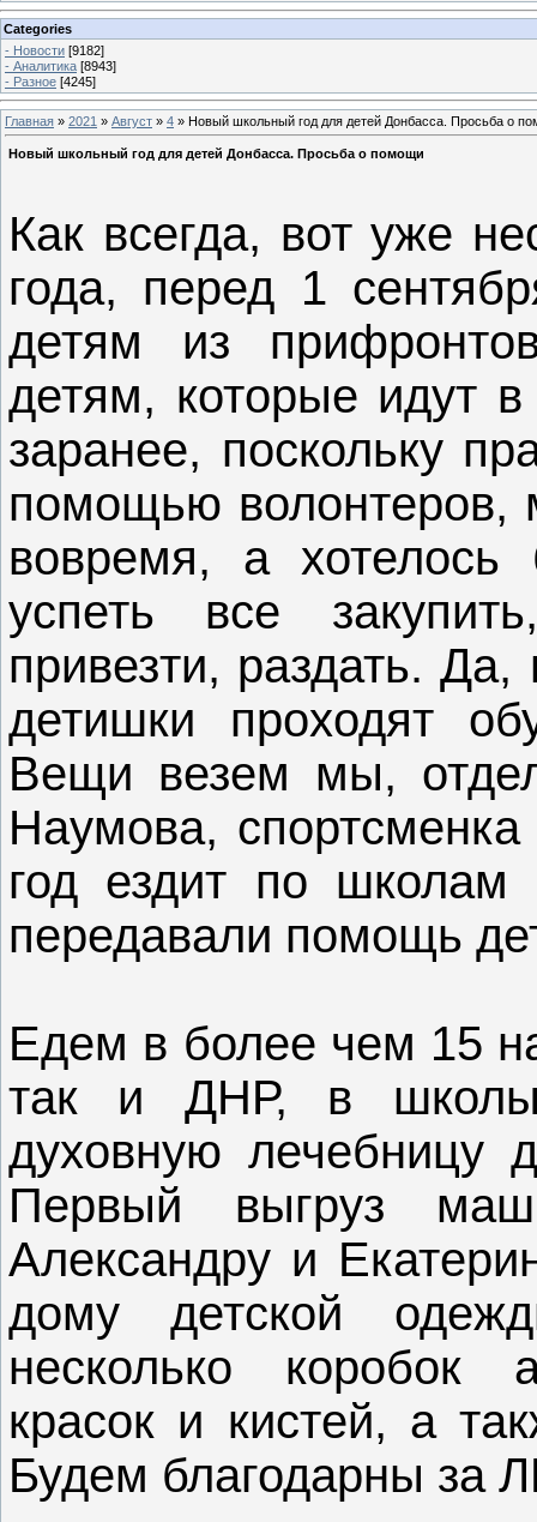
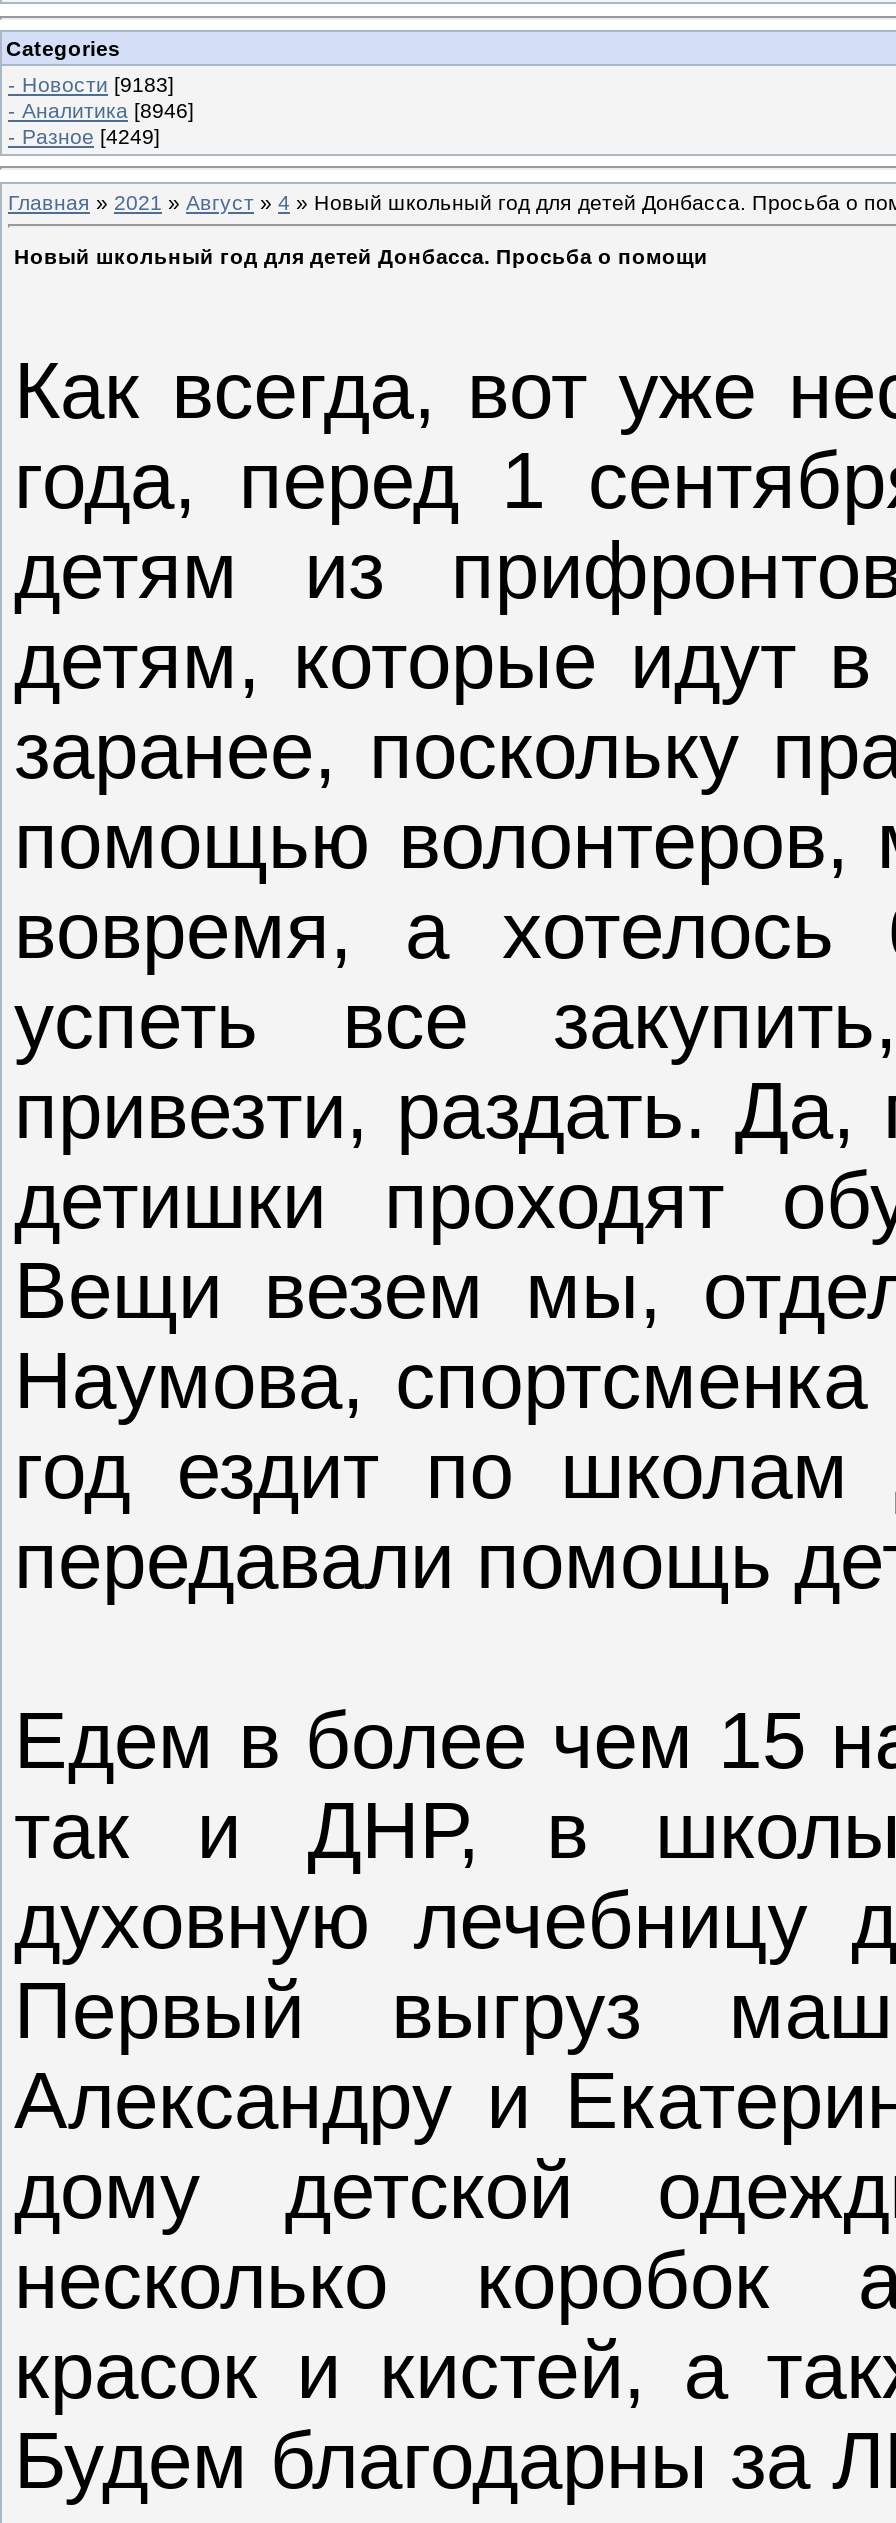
[5,43,104,58] - Новости [9182] -> [8,72,174,96] - Новости [9183]
[5,59,116,73] - Аналитика [8943] -> [8,98,194,122] - Аналитика [8946]
[5,74,96,89] - Разное [4245] -> [8,124,160,148] - Разное [4249]

